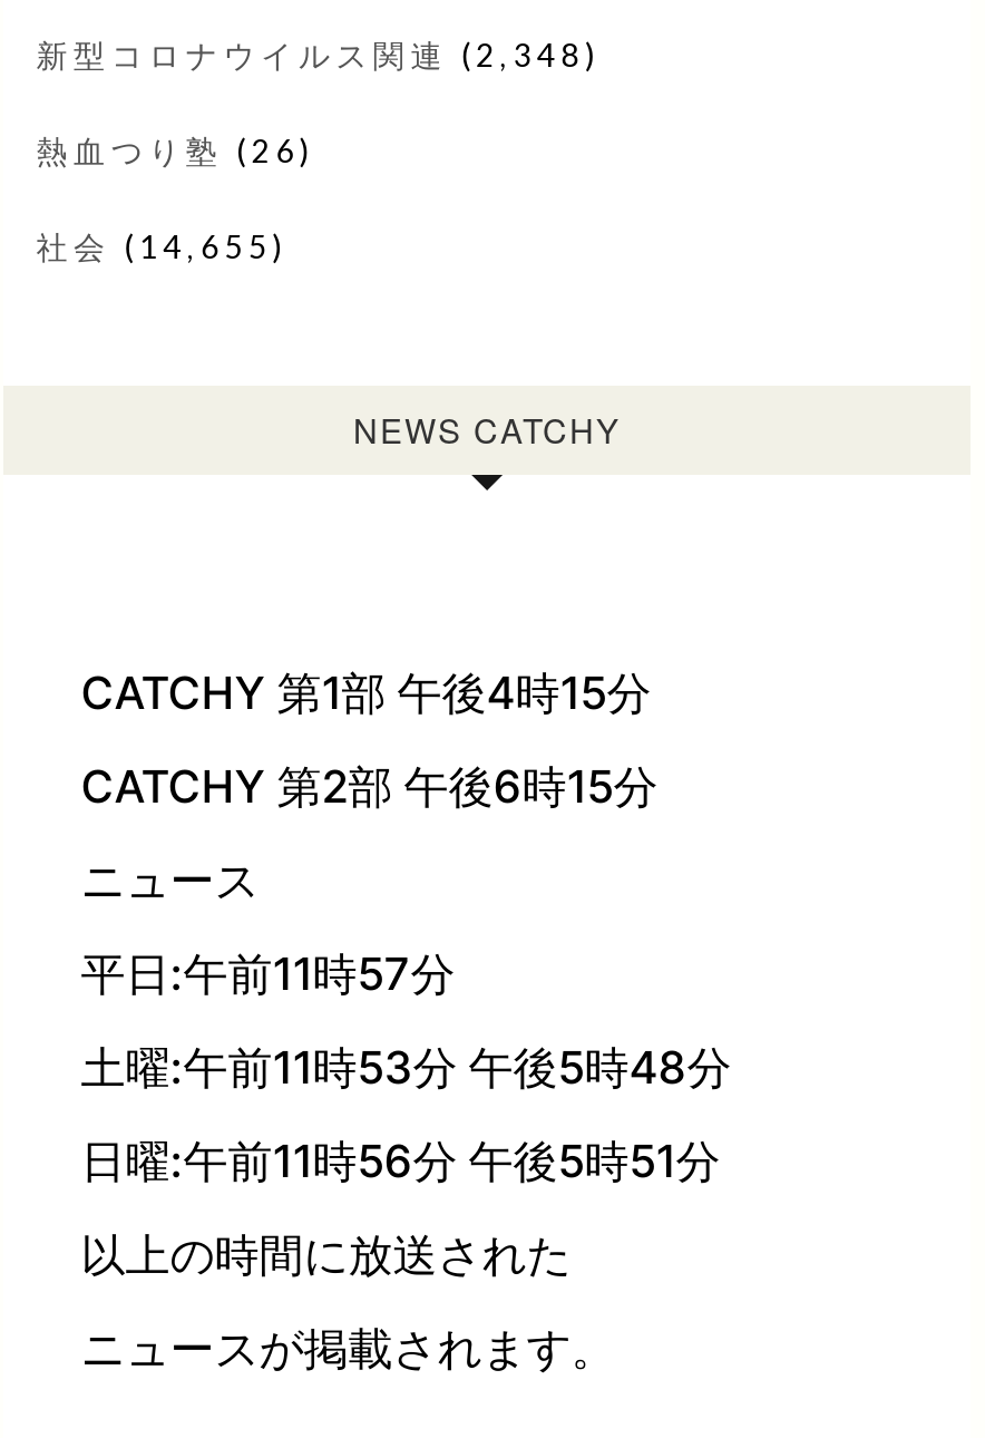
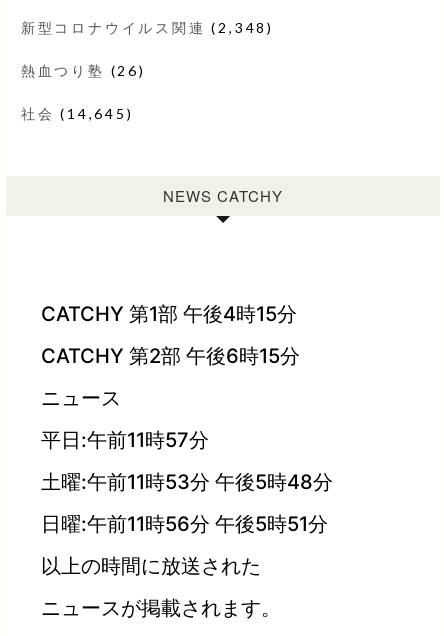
[36,227,287,265] 社会(14,655) -> [21,105,133,122] 社会(14,645)

